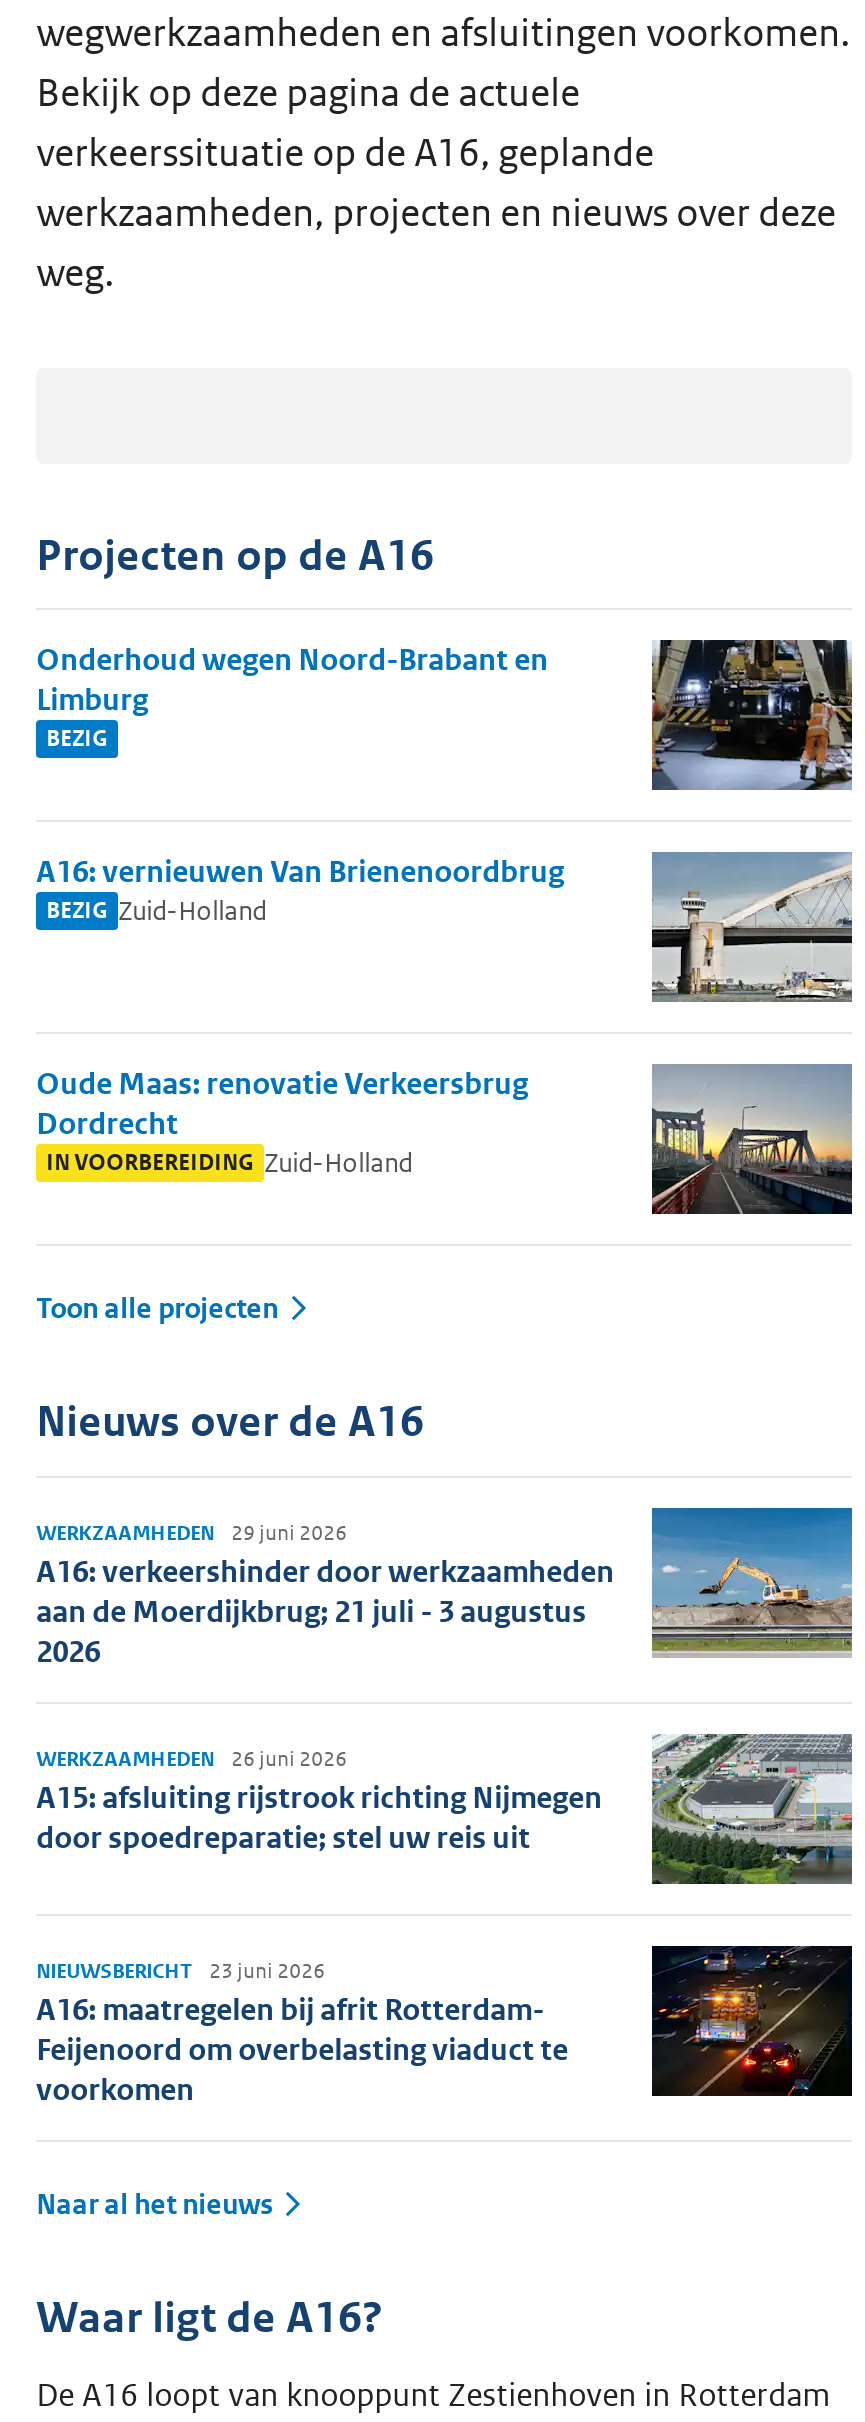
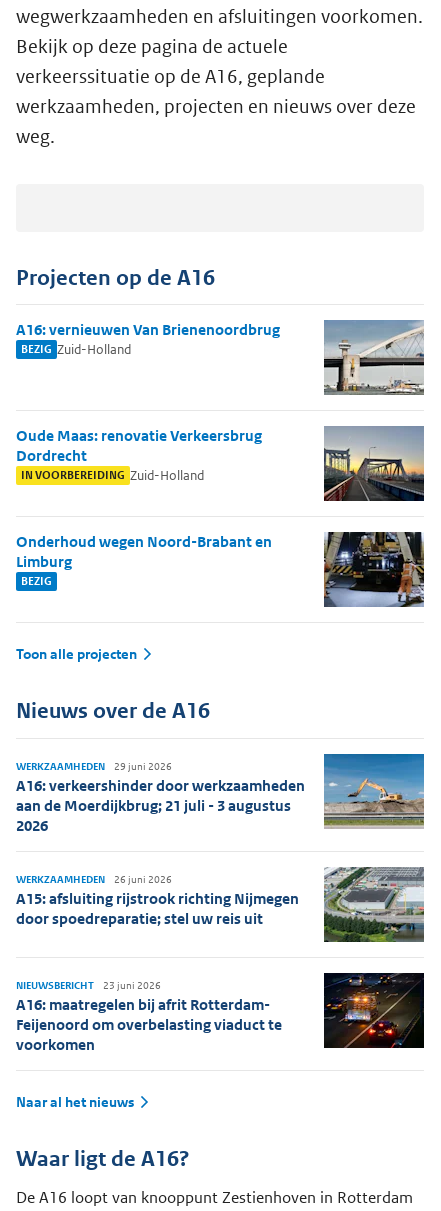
moved [36,640,548,754] -> [16,532,272,589]: Onderhoud wegen Noord-Brabant en | Limburg | BEZIG
moved [36,852,564,1180] -> [16,320,280,484]: A16: vernieuwen Van Brienenoordbrug | BEZIG Zuid-Holland | Oude Maas: renovatie Verkeersbrug | Dordrecht | IN VOORBEREIDING Zuid-Holland

